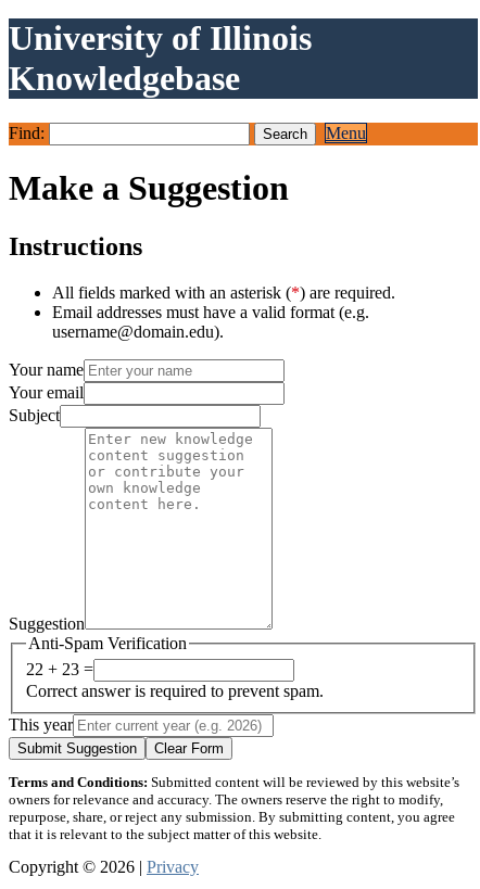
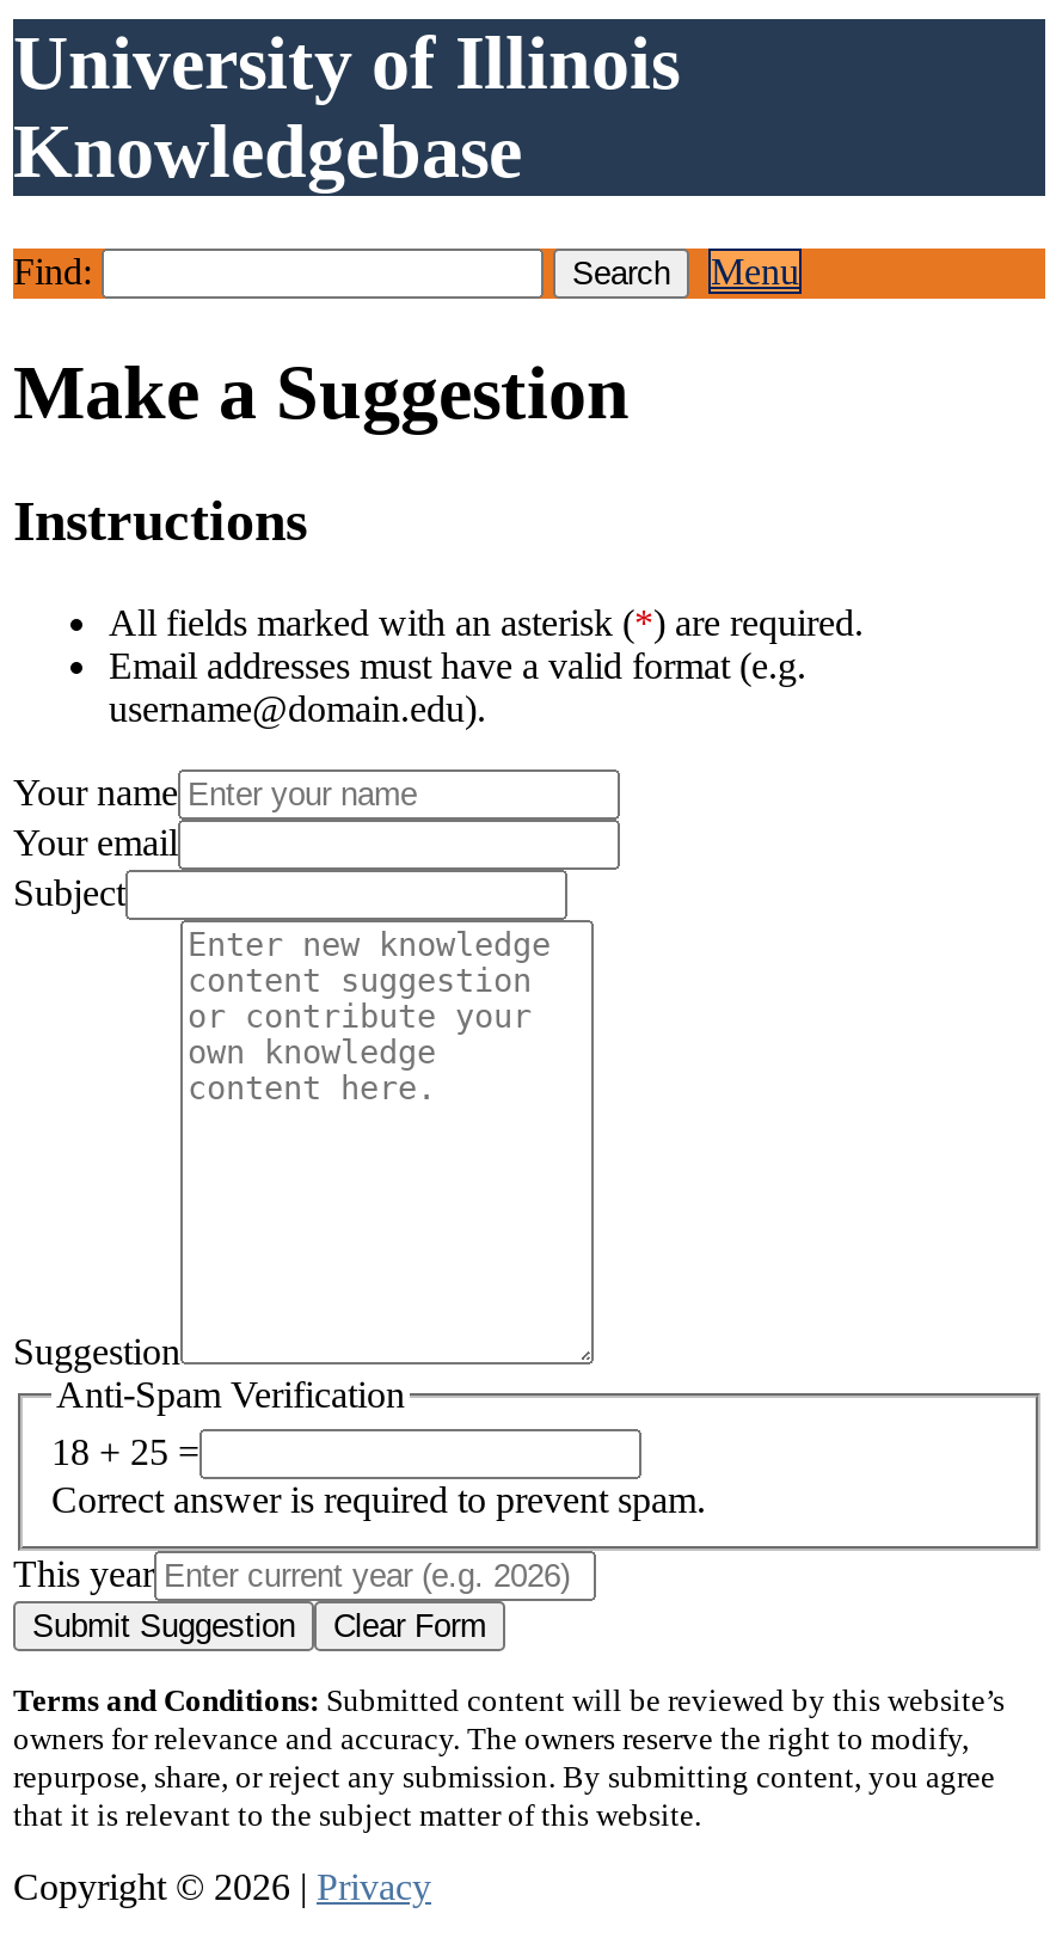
[26,660,93,679] 22 + 23 = -> [51,1432,199,1473] 18 + 25 =

